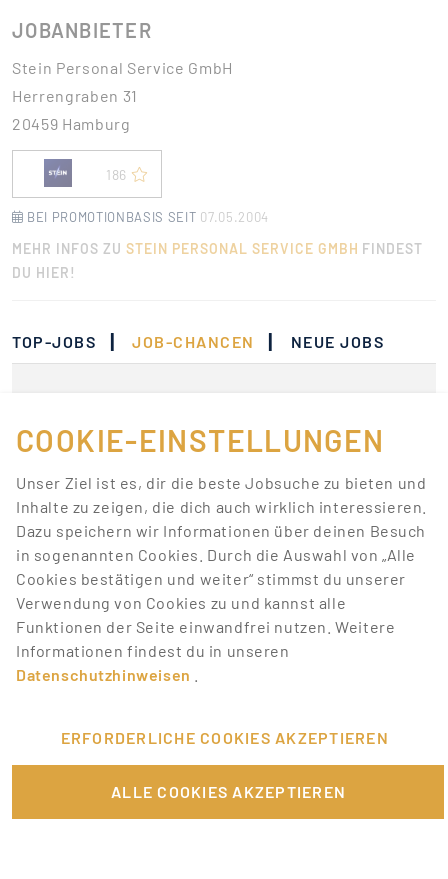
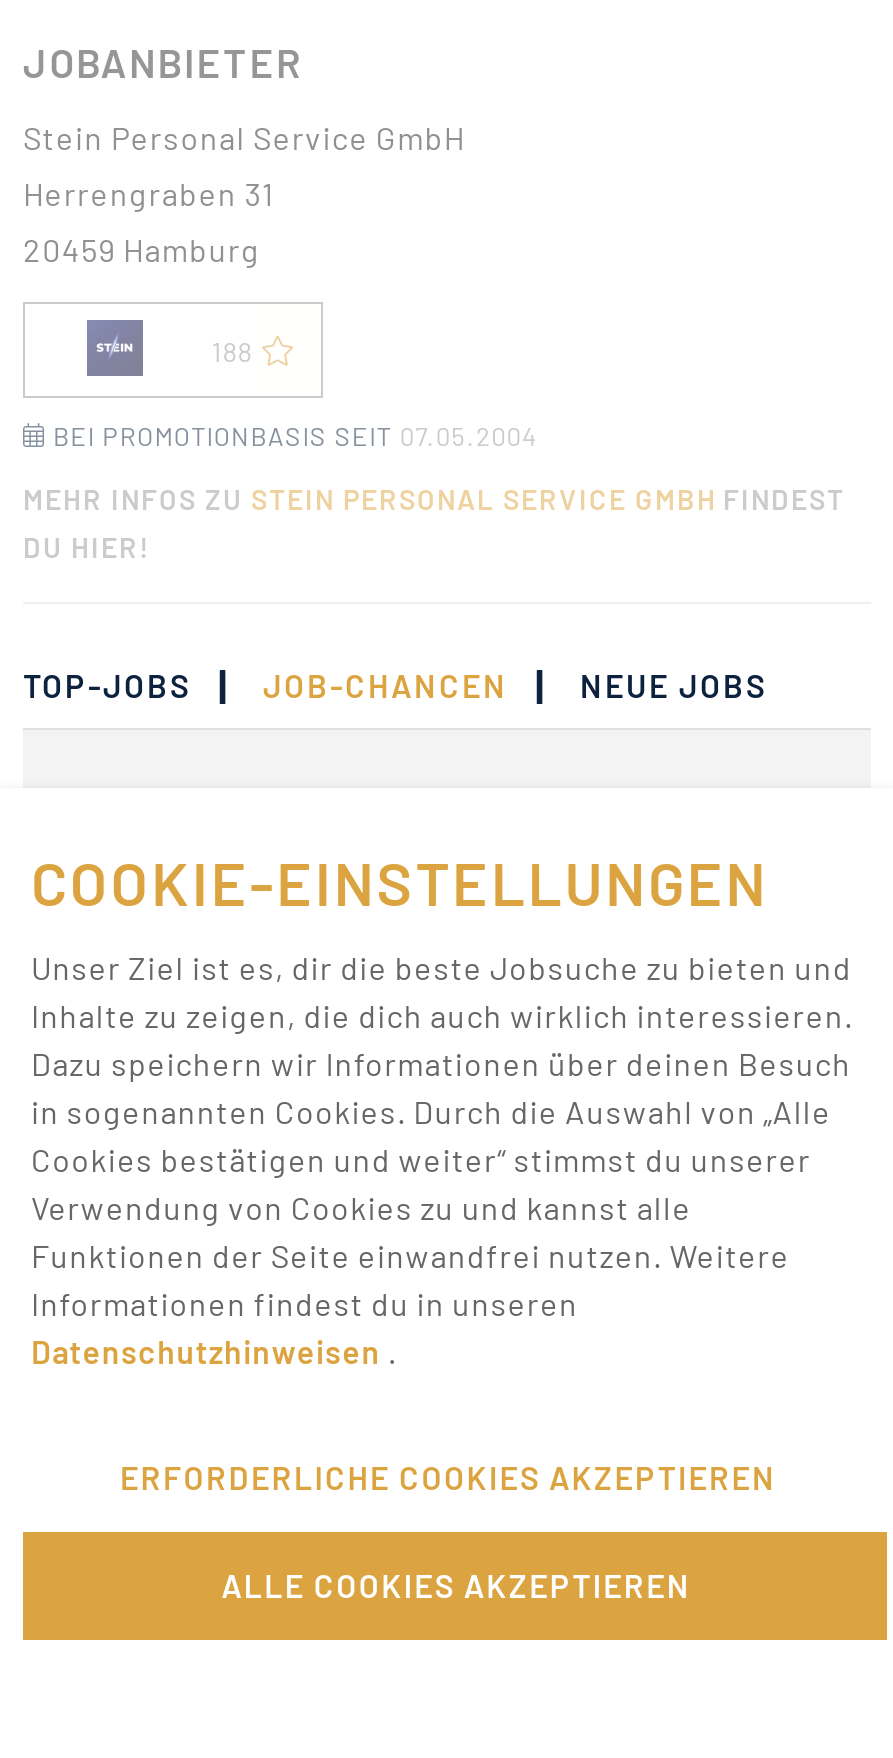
[106,165,127,182] 186 -> [211,333,253,367] 188

